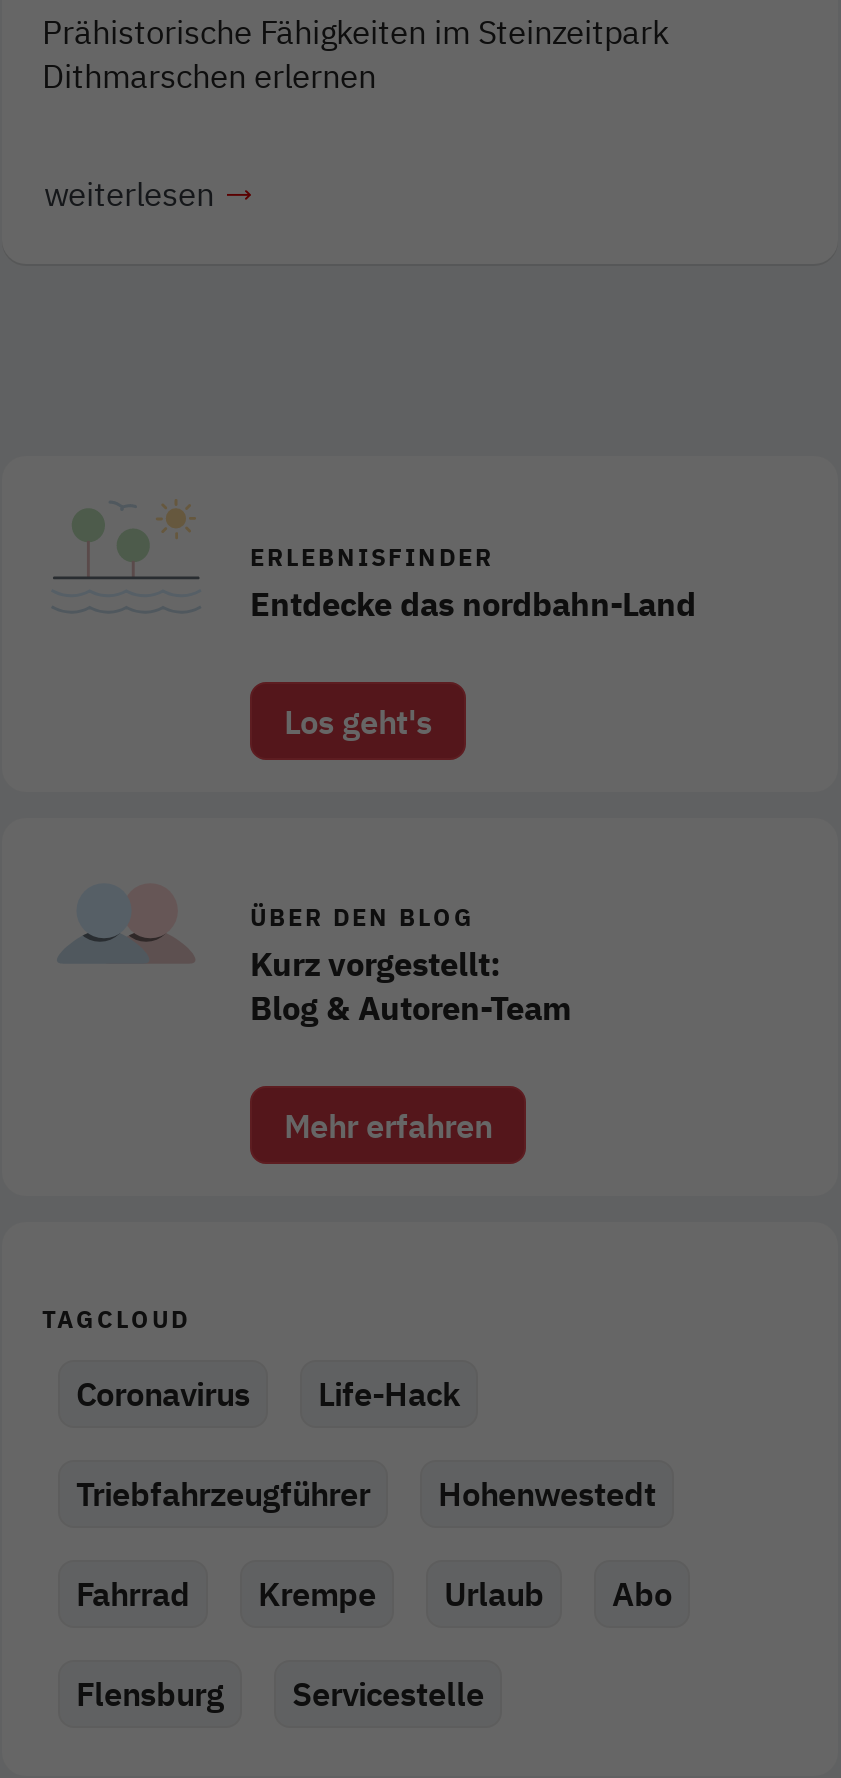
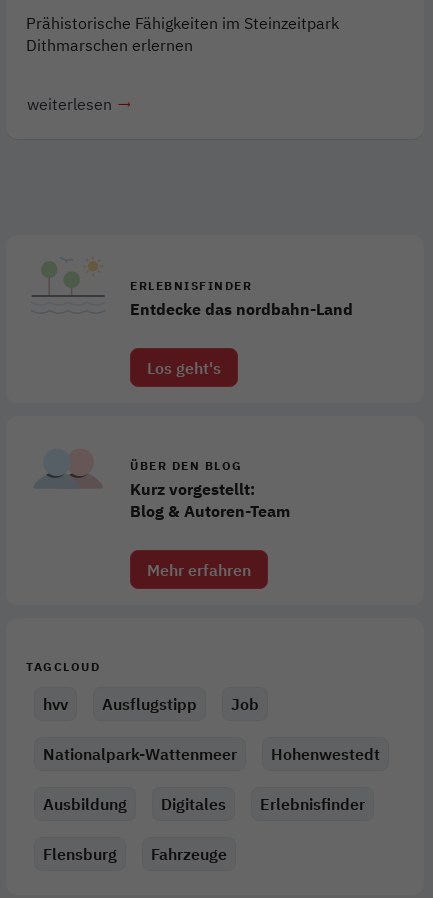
[76,1373,460,1415] Coronavirus | Life-Hack -> [43,693,259,714] hvv | Ausflugstipp | Job
[76,1473,370,1515] Triebfahrzeugführer -> [43,743,237,764] Nationalpark-Wattenmeer
[76,1573,672,1615] Fahrrad | Krempe | Urlaub | Abo -> [43,793,365,814] Ausbildung | Digitales | Erlebnisfinder
[292,1673,484,1715] Servicestelle -> [151,843,227,864] Fahrzeuge

